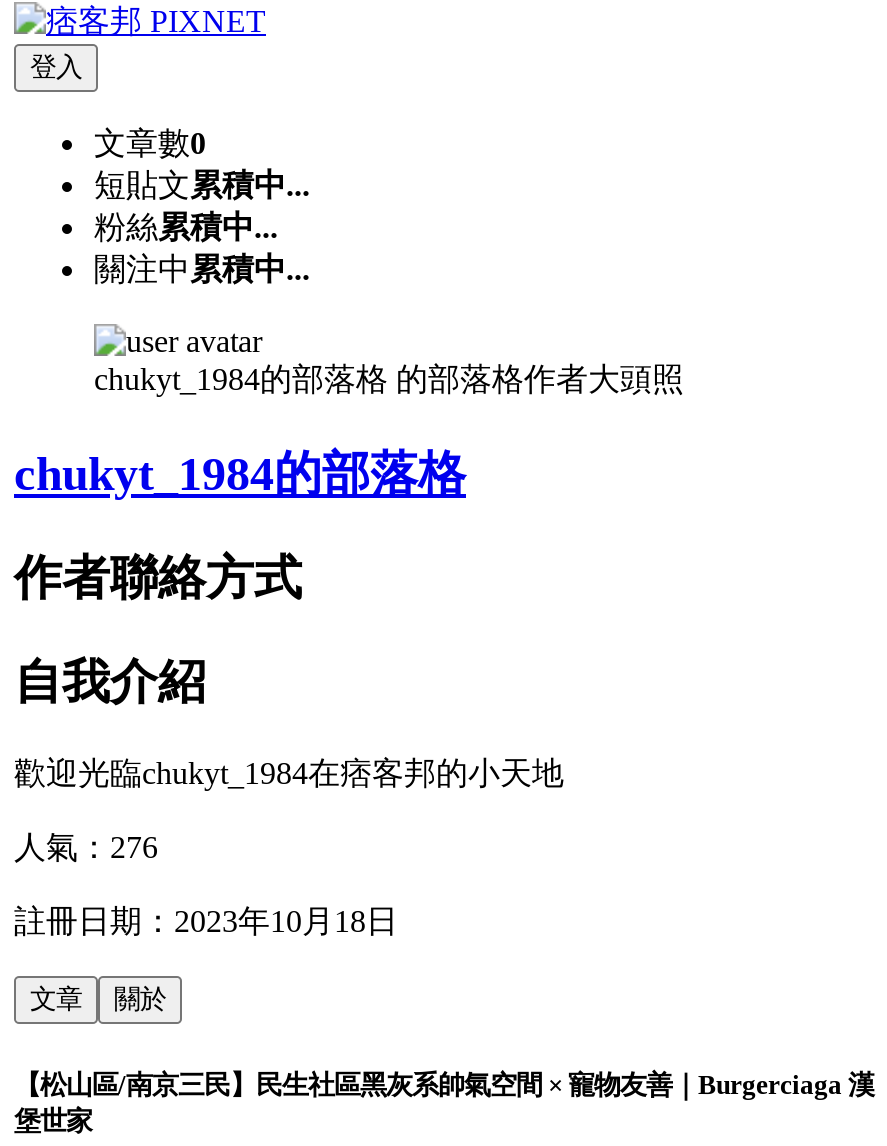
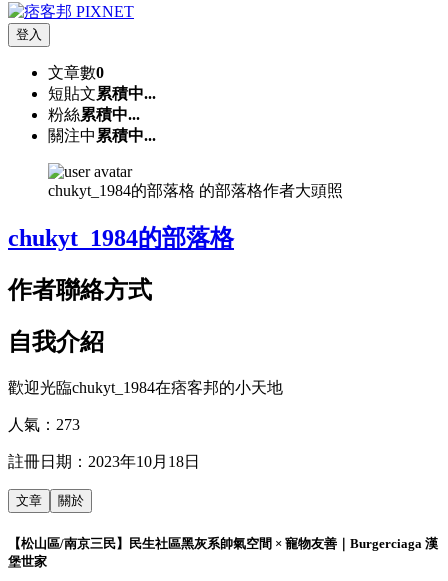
[14,830,158,864] 人氣：276 -> [8,416,80,433] 人氣：273

